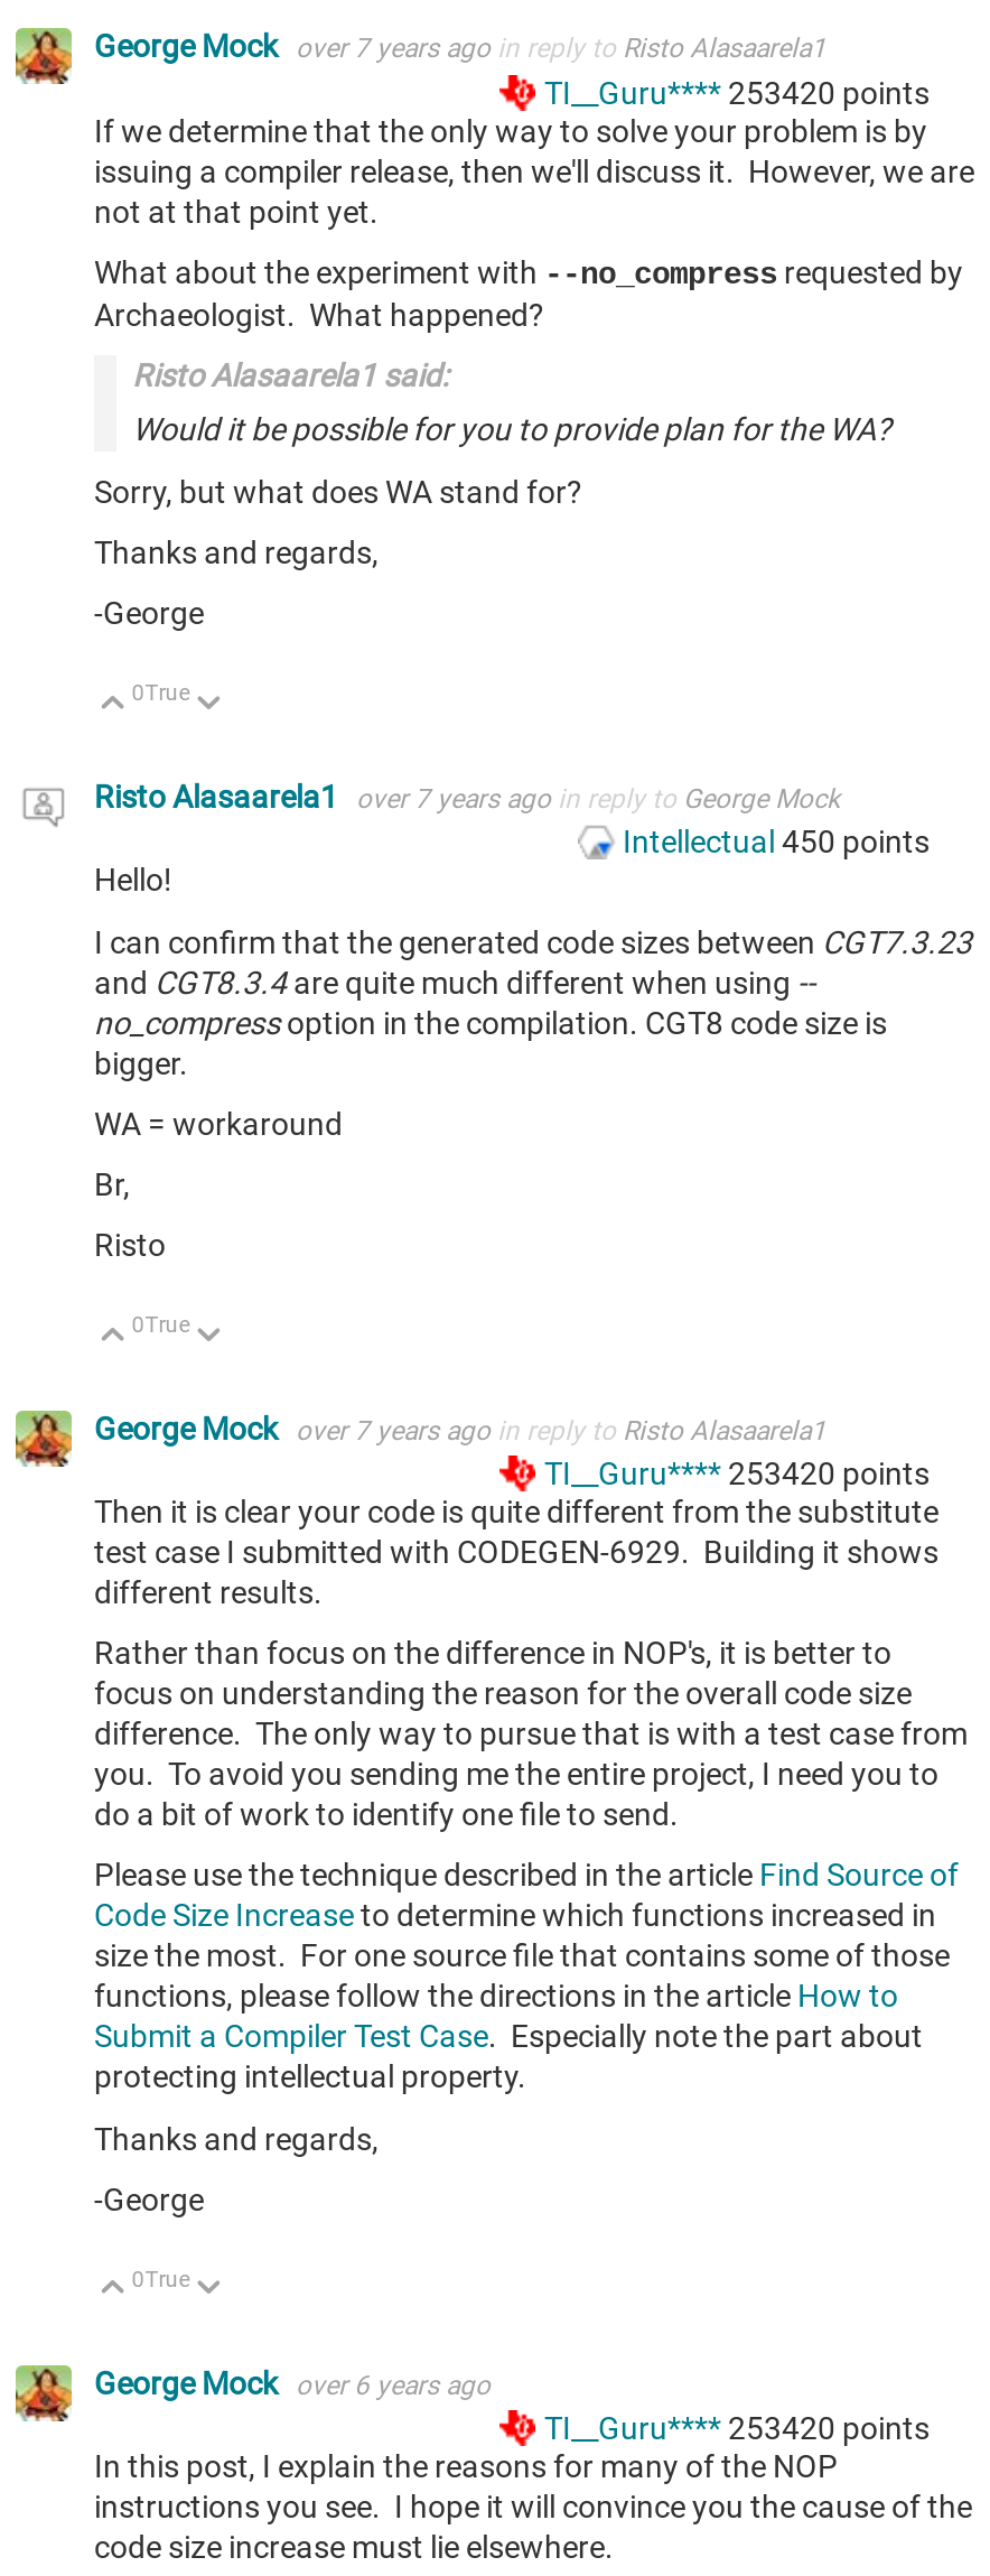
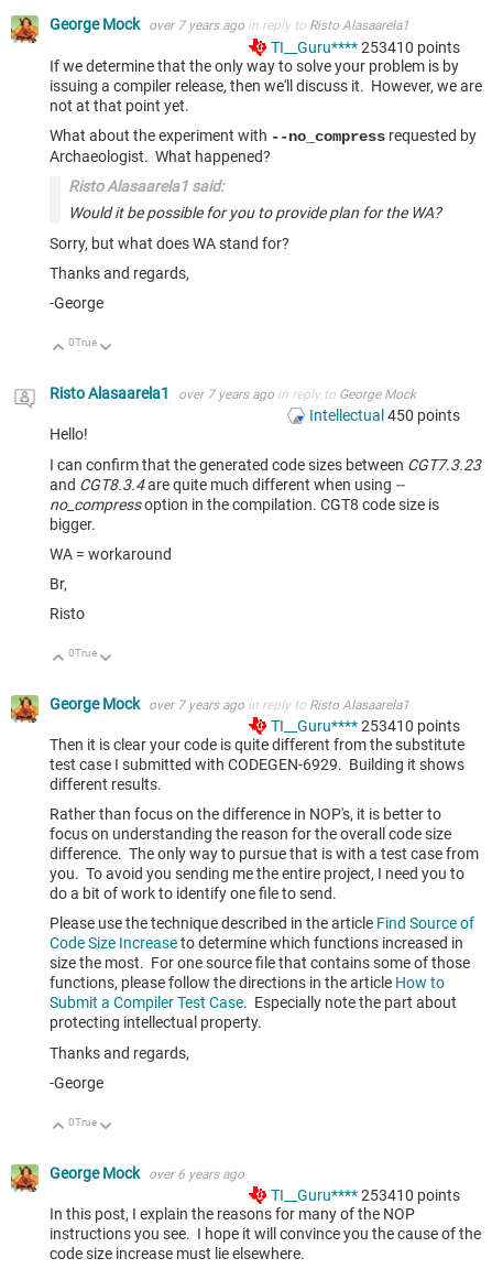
[544,74,930,110] TI__Guru**** 253420 points -> [271,38,460,56] TI__Guru**** 253410 points
[544,1456,930,1492] TI__Guru**** 253420 points -> [271,717,460,735] TI__Guru**** 253410 points
[544,2410,930,2446] TI__Guru**** 253420 points -> [271,1186,460,1204] TI__Guru**** 253410 points

